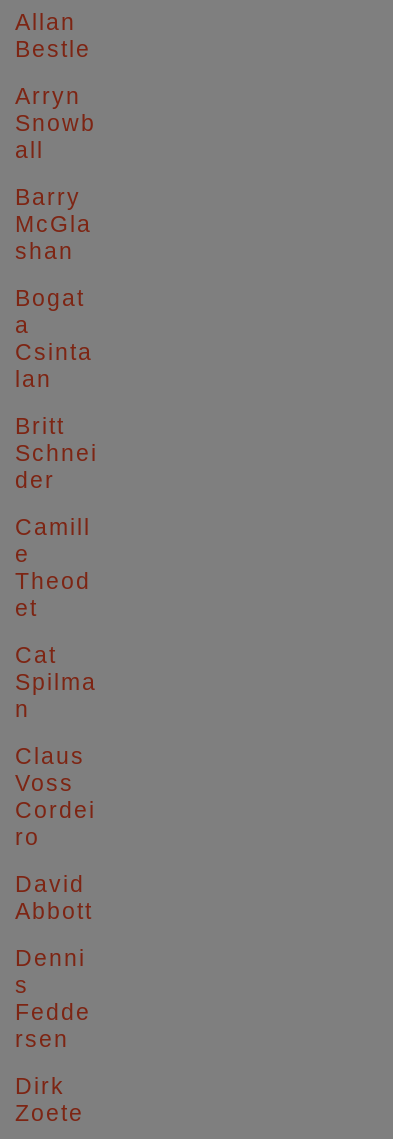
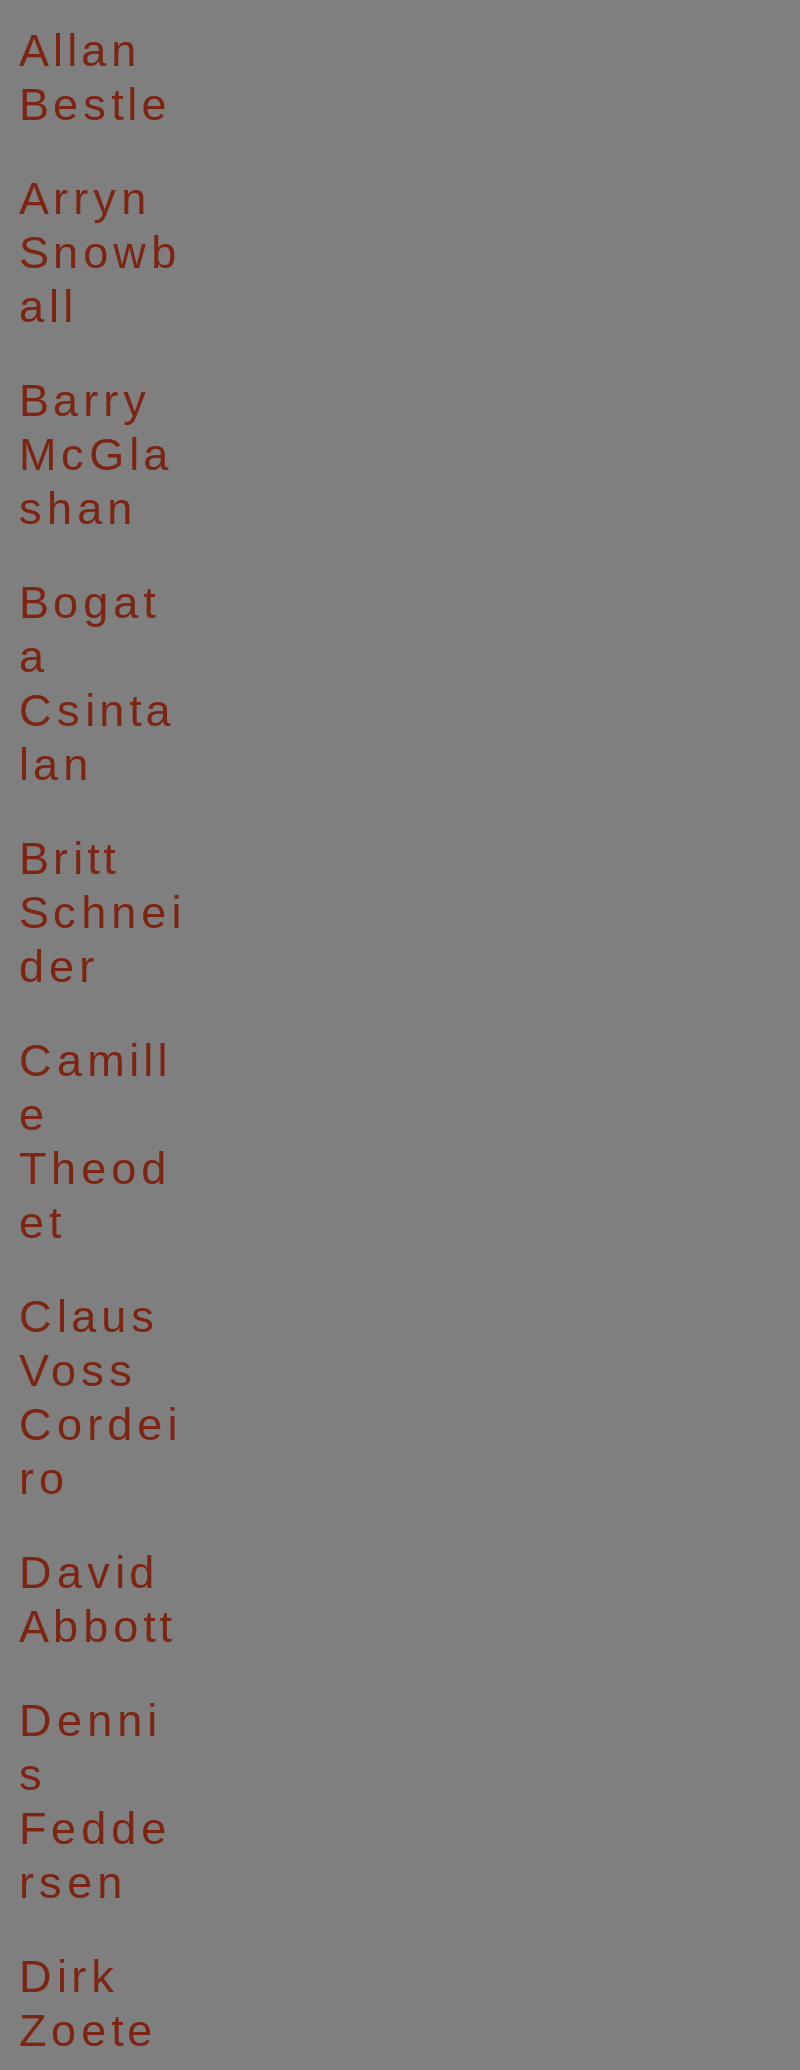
[15,642,97,722] Cat | Spilma | n -> none

